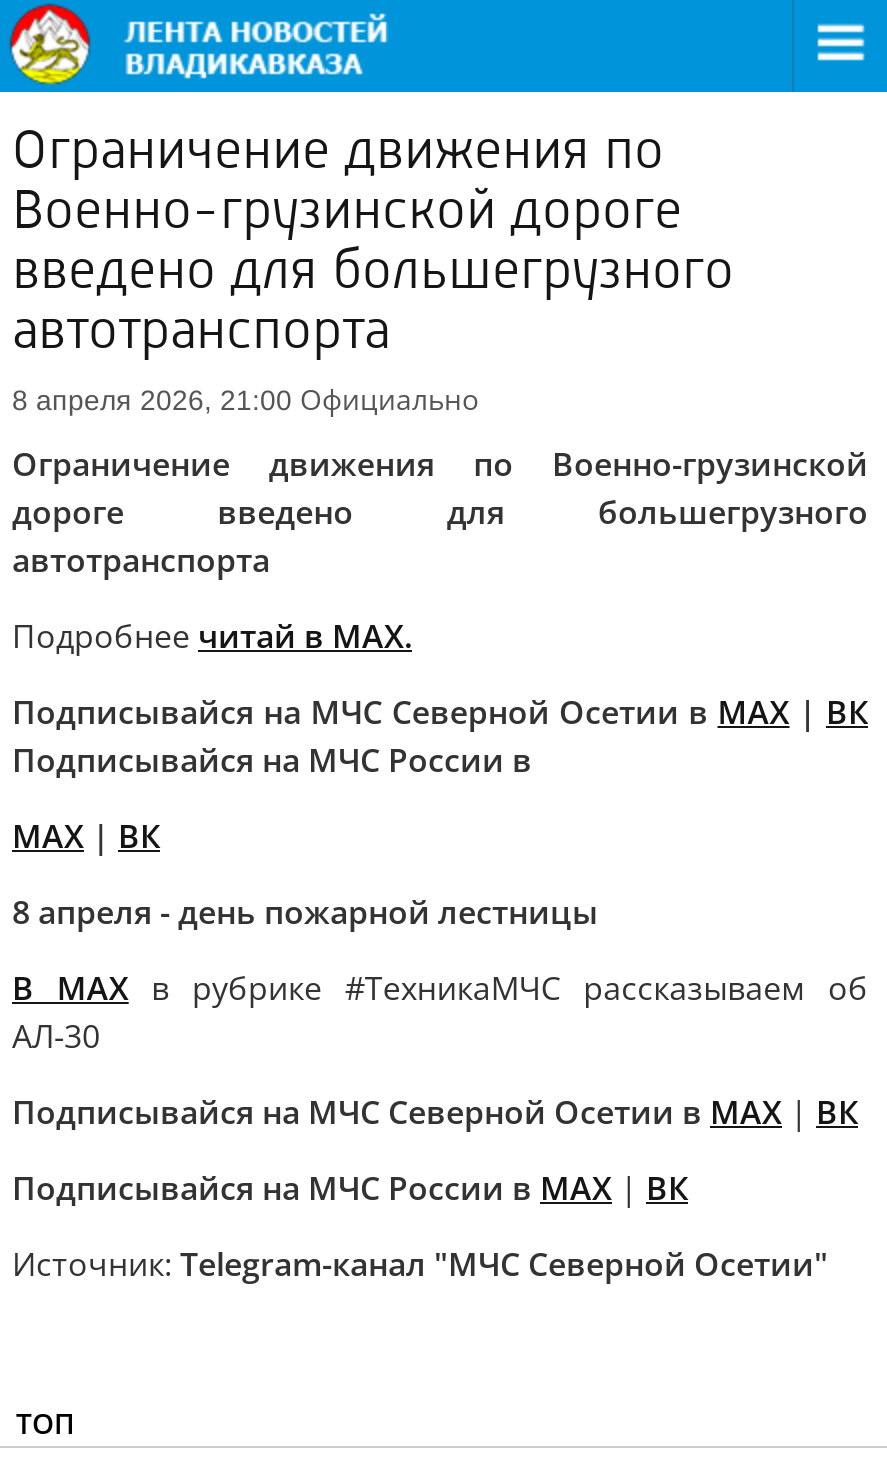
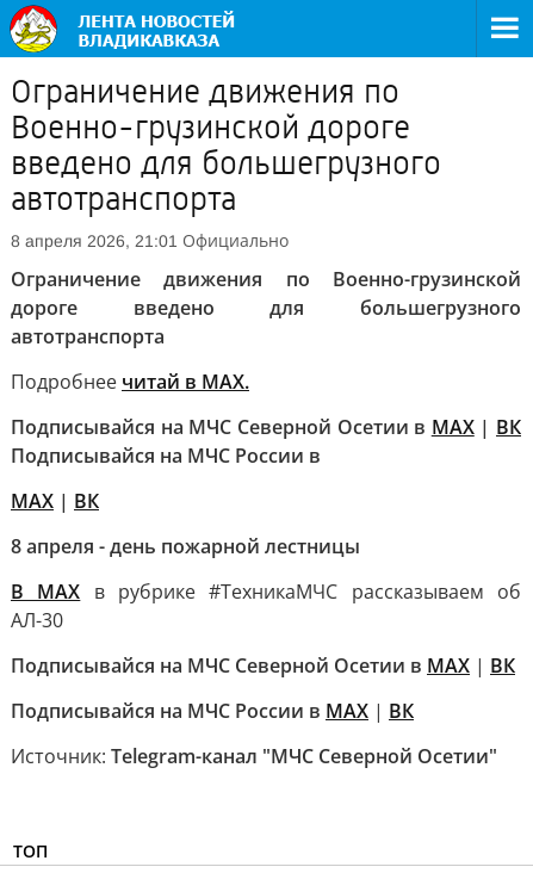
[12,380,478,418] 8 апреля 2026, 21:00 Официально -> [11,229,289,252] 8 апреля 2026, 21:01 Официально

